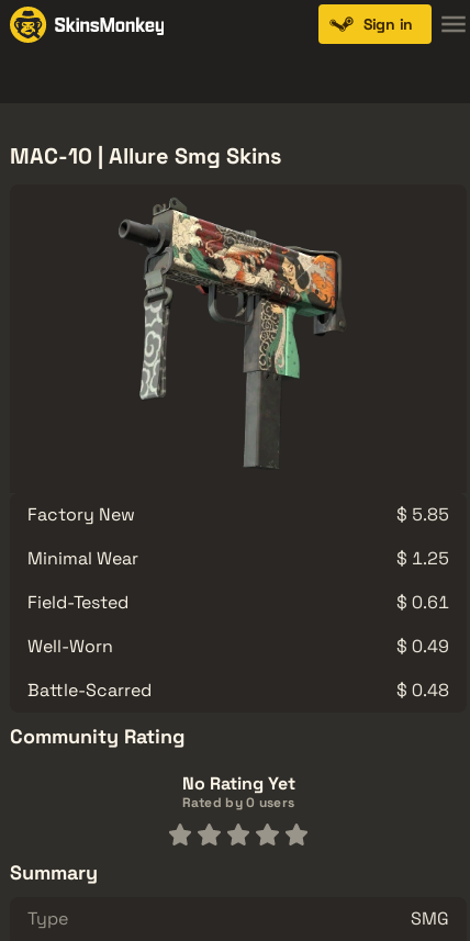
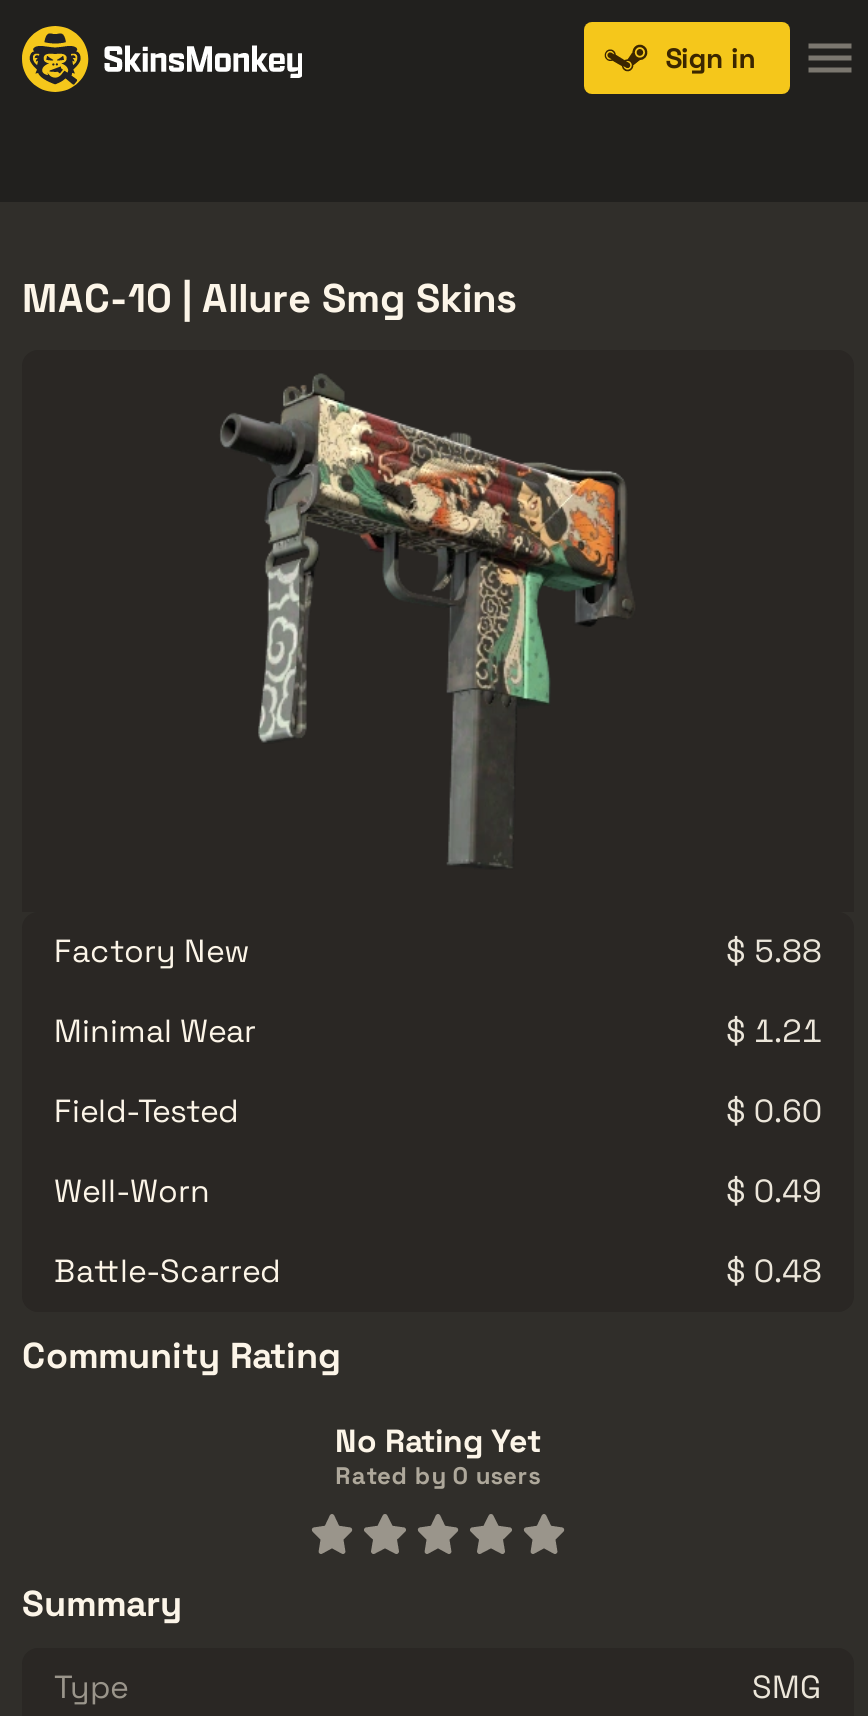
[396,502,449,526] $ 5.85 -> [726,929,822,971] $ 5.88
[396,546,449,569] $ 1.25 -> [726,1009,822,1051] $ 1.21
[396,590,449,613] $ 0.61 -> [726,1089,822,1131] $ 0.60

